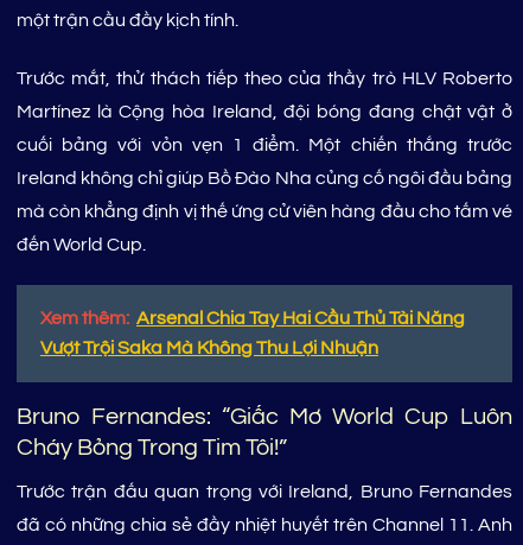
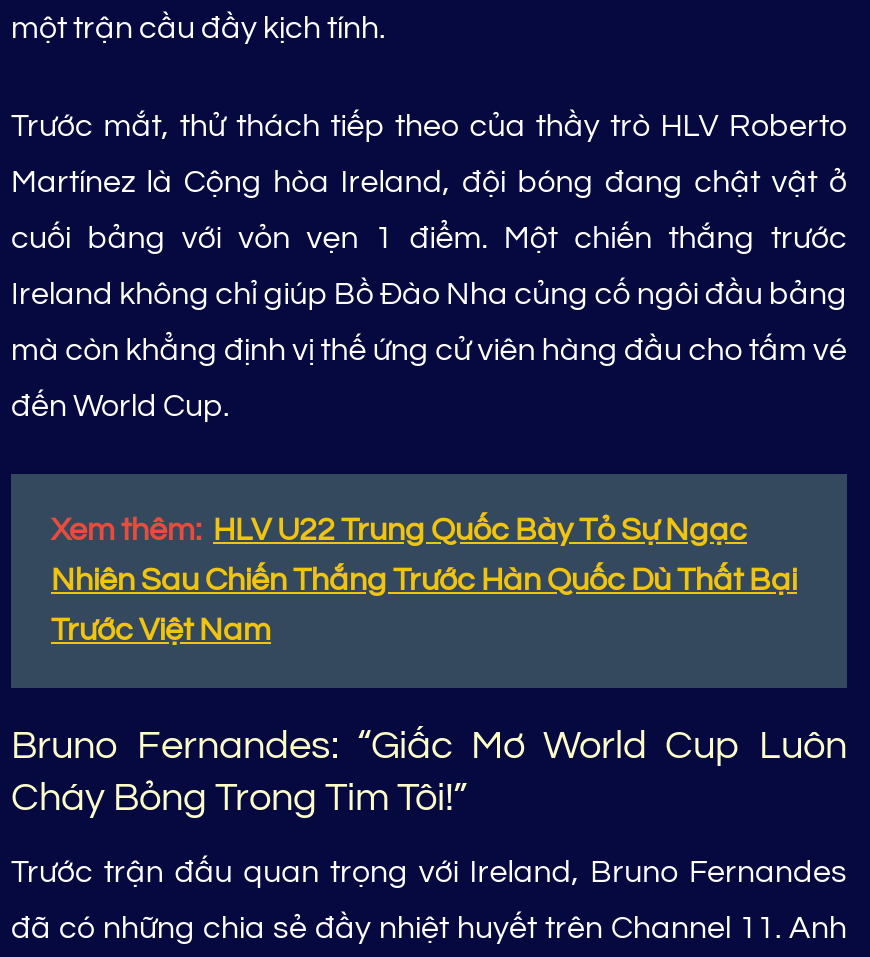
[40,309,465,358] Xem thêm: Arsenal Chia Tay Hai Cầu Thủ Tài Năng | Vượt Trội Saka Mà Không Thu Lợi Nhuận -> [51,515,797,647] Xem thêm: HLV U22 Trung Quốc Bày Tỏ Sự Ngạc | Nhiên Sau Chiến Thắng Trước Hàn Quốc Dù Thất Bại | Trước Việt Nam

